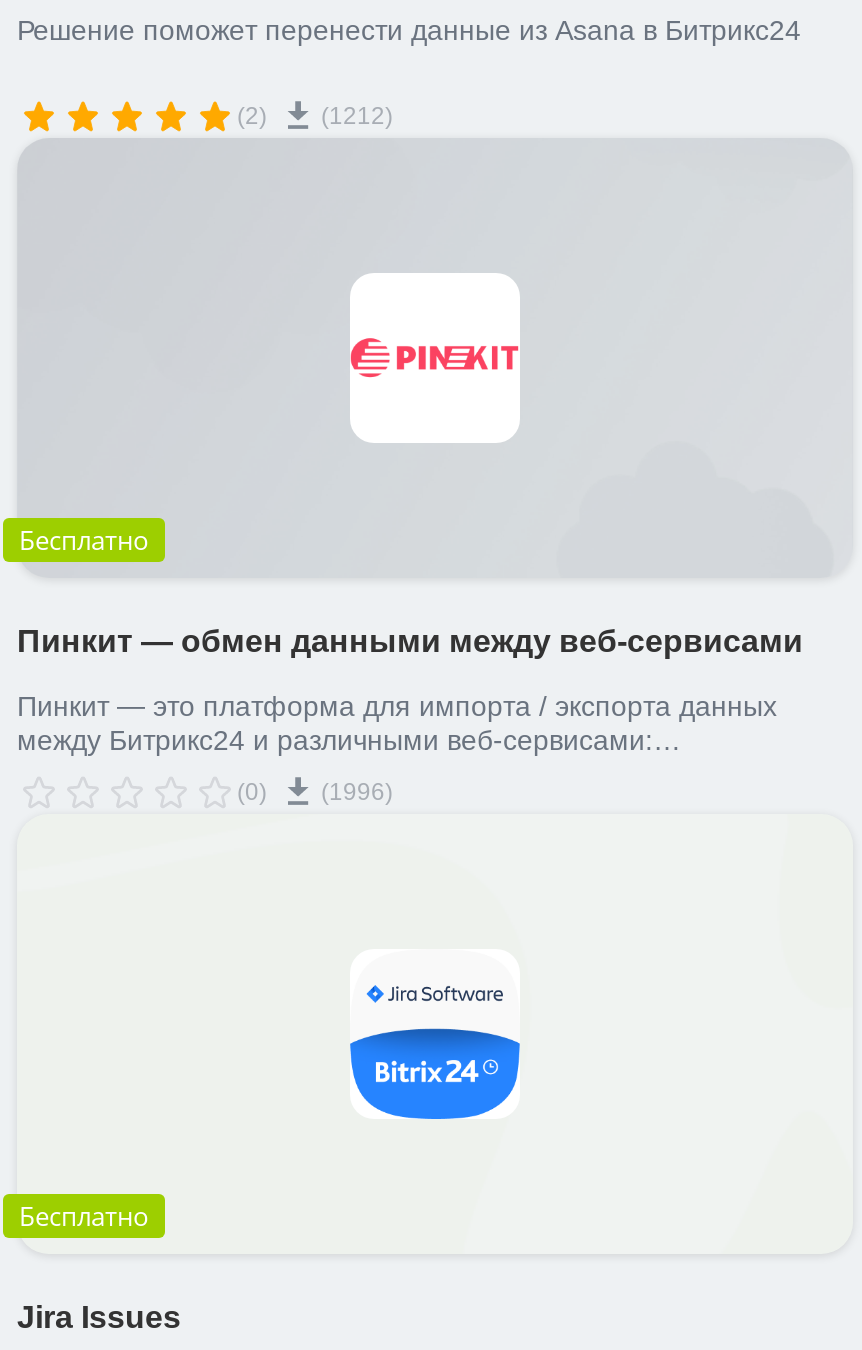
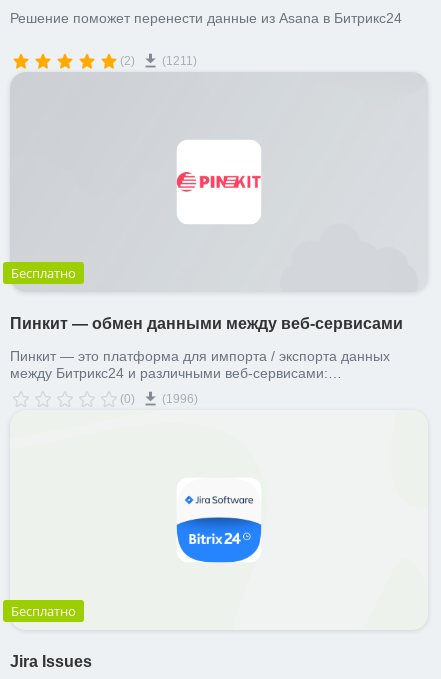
[237,102,393,130] (2) (1212) -> [120,54,197,68] (2) (1211)

